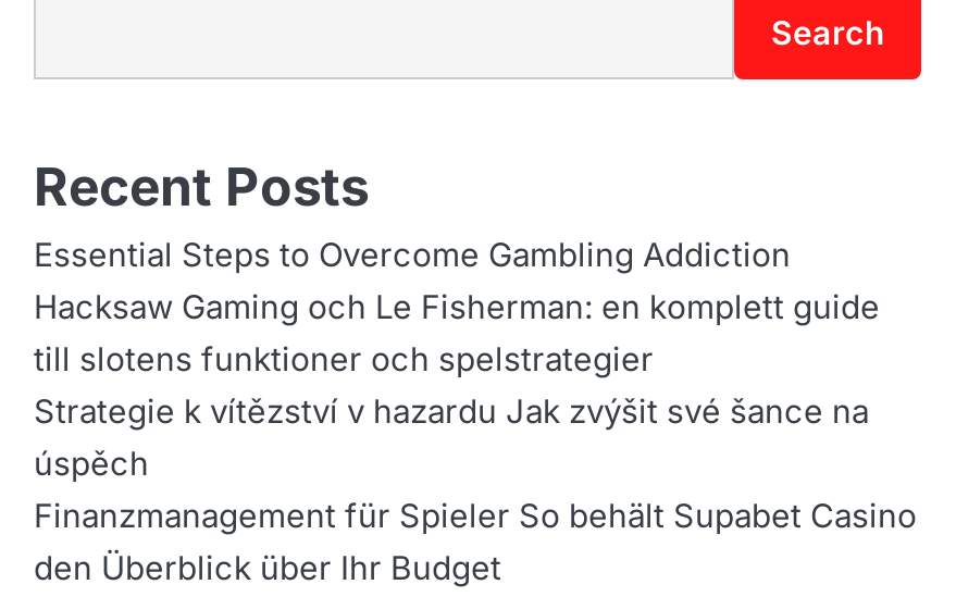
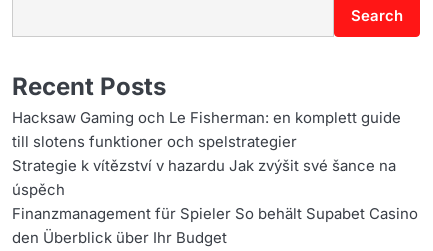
[34,235,791,274] Essential Steps to Overcome Gambling Addiction -> none

